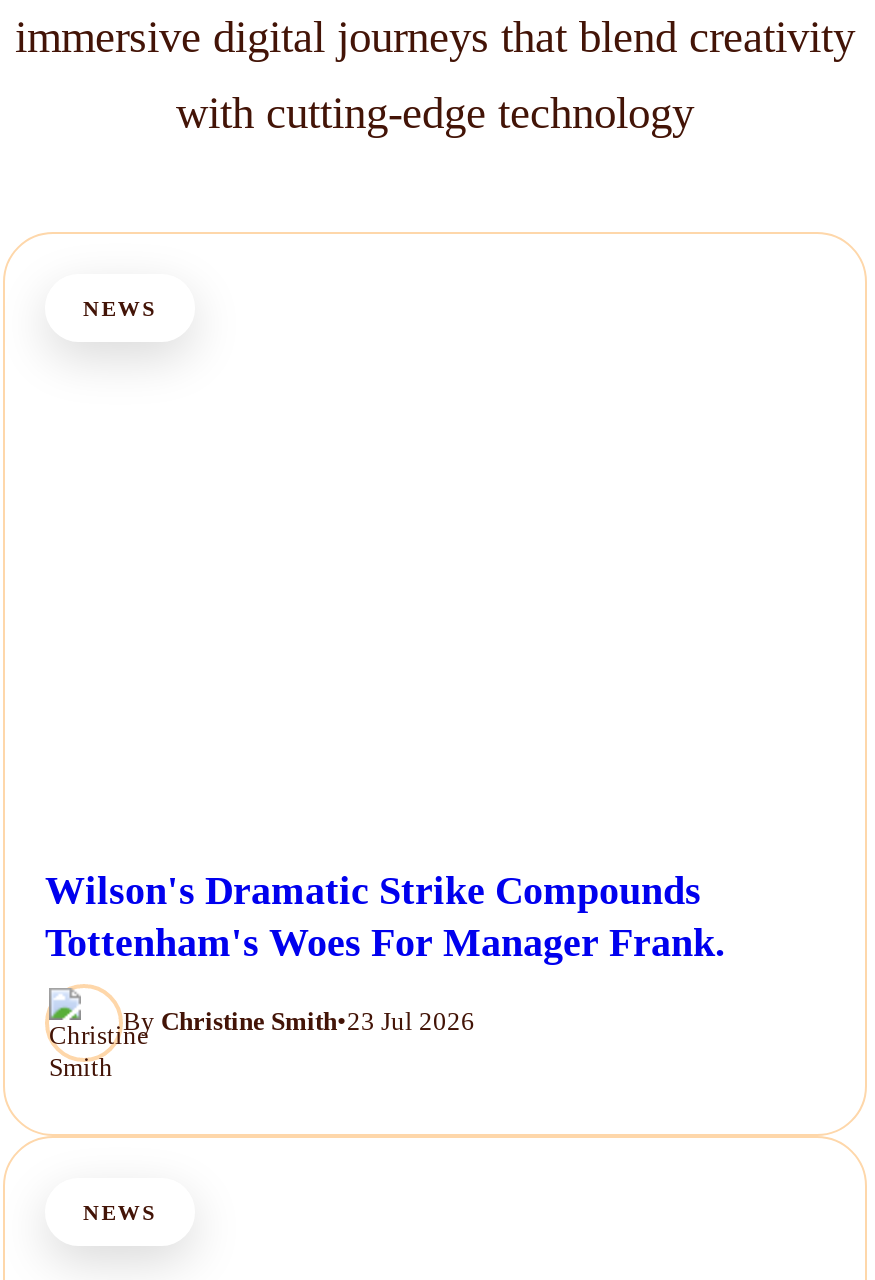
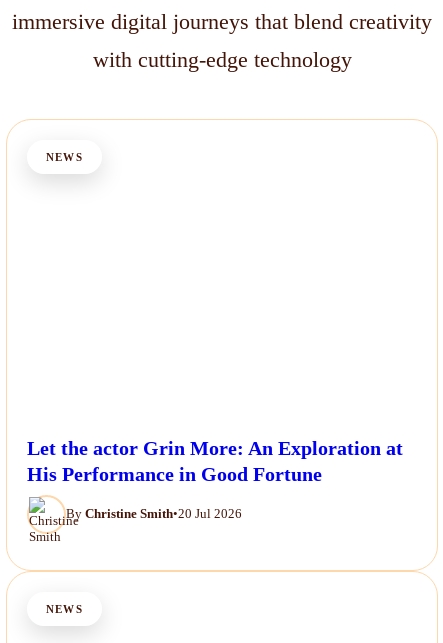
[45,868,725,964] Wilson's Dramatic Strike Compounds | Tottenham's Woes For Manager Frank. -> [27,437,403,485] Let the actor Grin More: An Exploration at | His Performance in Good Fortune
[123,1007,475,1037] By Christine Smith•23 Jul 2026 -> [66,506,242,521] By Christine Smith•20 Jul 2026

